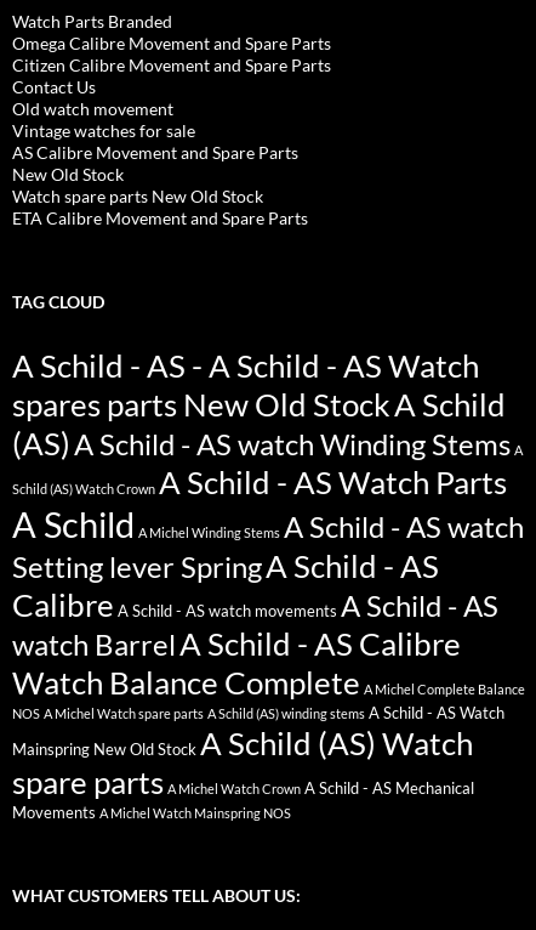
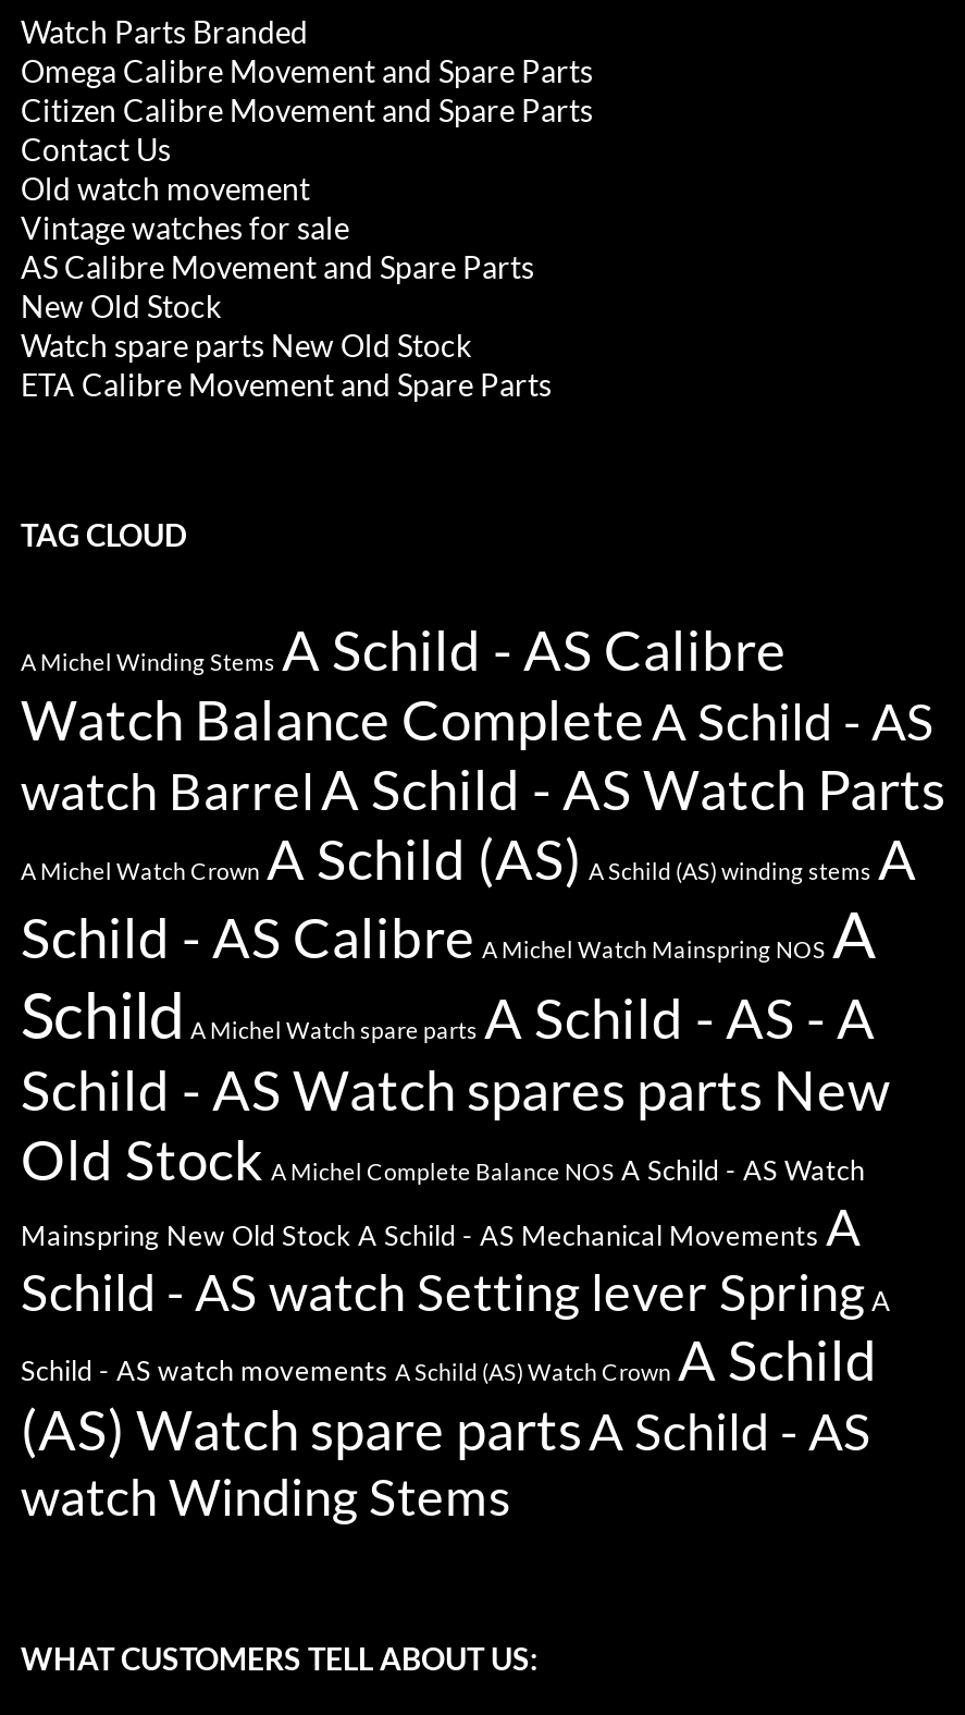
[12,347,525,822] A Schild - AS - A Schild - AS Watch | spares parts New Old Stock A Schild | (AS) A Schild - AS watch Winding Stems A | Schild (AS) Watch Crown A Schild - AS Watch Parts | A Schild A Michel Winding Stems A Schild - AS watch | Setting lever Spring A Schild - AS | Calibre A Schild - AS watch movements A Schild - AS | watch Barrel A Schild - AS Calibre | Watch Balance Complete A Michel Complete Balance | NOS A Michel Watch spare parts A Schild (AS) winding stems A Schild - AS Watch | Mainspring New Old Stock A Schild (AS) Watch | spare parts A Michel Watch Crown A Schild - AS Mechanical | Movements A Michel Watch Mainspring NOS -> [21,617,945,1527] A Michel Winding Stems A Schild - AS Calibre | Watch Balance Complete A Schild - AS | watch Barrel A Schild - AS Watch Parts | A Michel Watch Crown A Schild (AS) A Schild (AS) winding stems A | Schild - AS Calibre A Michel Watch Mainspring NOS A | Schild A Michel Watch spare parts A Schild - AS - A | Schild - AS Watch spares parts New | Old Stock A Michel Complete Balance NOS A Schild - AS Watch | Mainspring New Old Stock A Schild - AS Mechanical Movements A | Schild - AS watch Setting lever Spring A | Schild - AS watch movements A Schild (AS) Watch Crown A Schild | (AS) Watch spare parts A Schild - AS | watch Winding Stems

